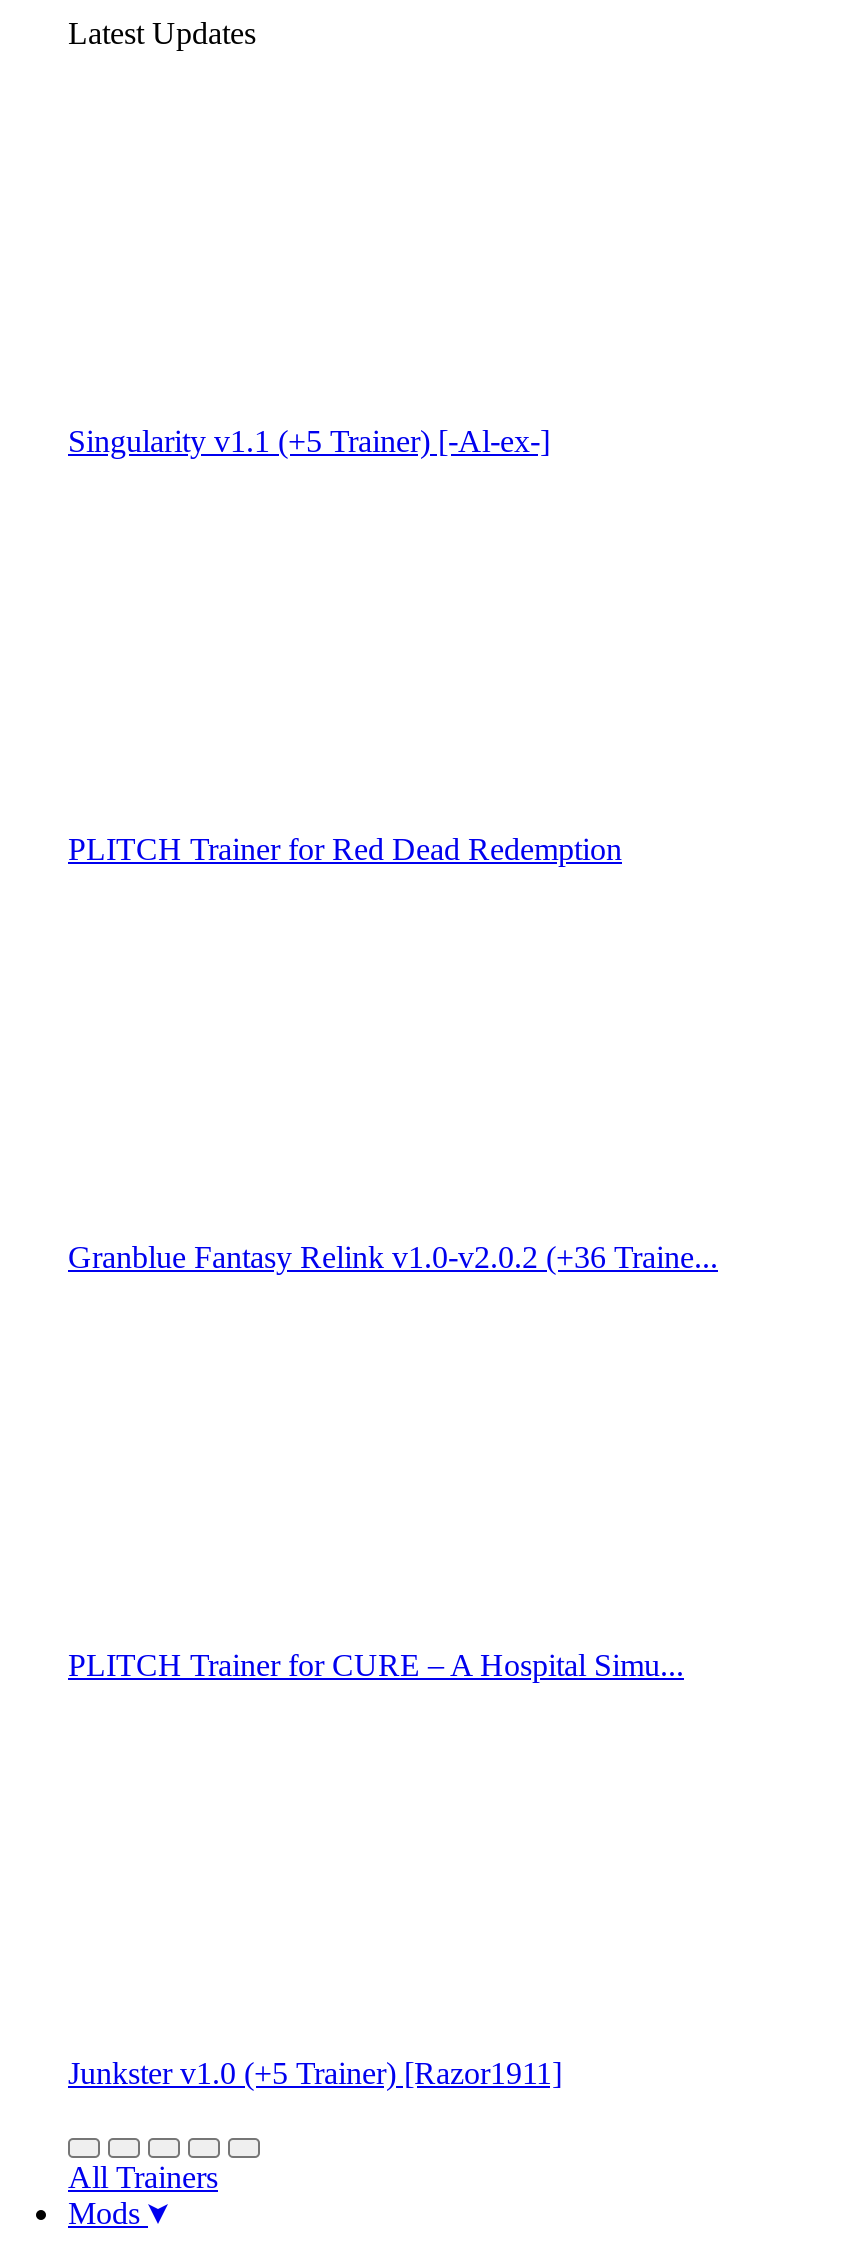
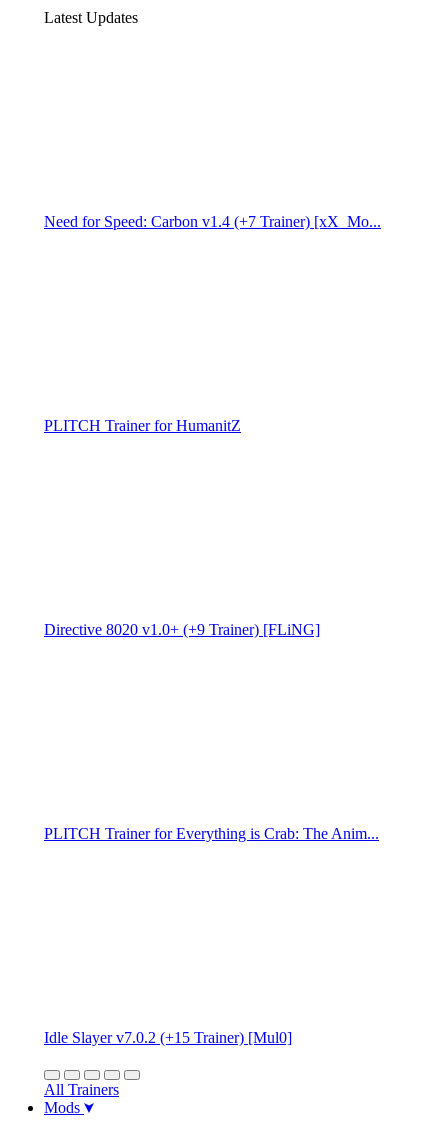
[68,424,550,458] Singularity v1.1 (+5 Trainer) [-Al-ex-] -> [44,213,381,230] Need for Speed: Carbon v1.4 (+7 Trainer) [xX_Mo...
[68,832,622,866] PLITCH Trainer for Red Dead Redemption -> [44,417,241,434] PLITCH Trainer for HumanitZ
[68,1240,718,1274] Granblue Fantasy Relink v1.0-v2.0.2 (+36 Traine... -> [44,621,320,638] Directive 8020 v1.0+ (+9 Trainer) [FLiNG]
[68,1648,684,1682] PLITCH Trainer for CURE – A Hospital Simu... -> [44,825,379,842] PLITCH Trainer for Everything is Crab: The Anim...
[68,2056,562,2090] Junkster v1.0 (+5 Trainer) [Razor1911] -> [44,1029,292,1046] Idle Slayer v7.0.2 (+15 Trainer) [Mul0]

